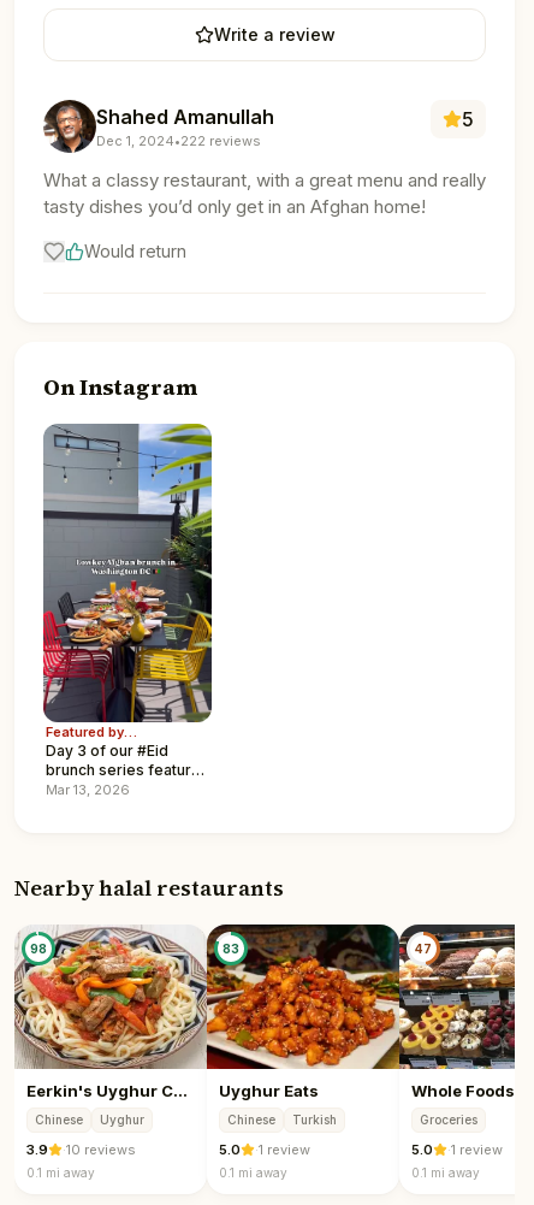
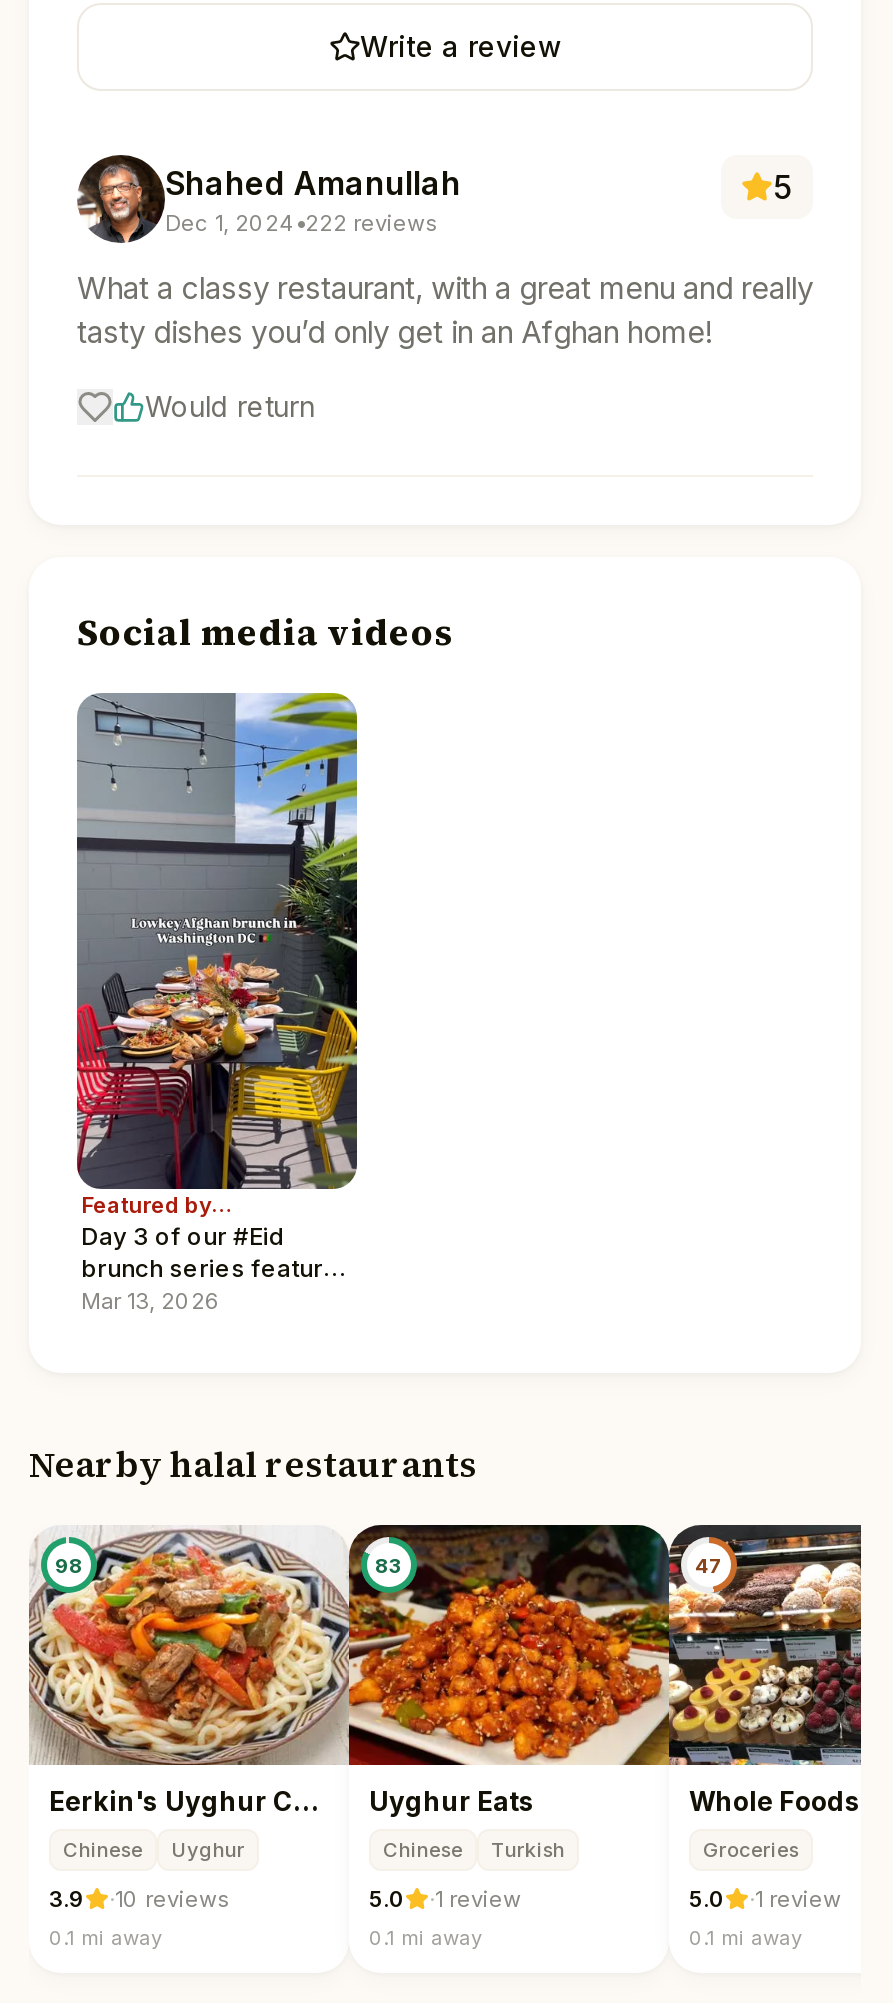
[43,371,197,401] On Instagram -> [77,606,455,656] Social media videos

